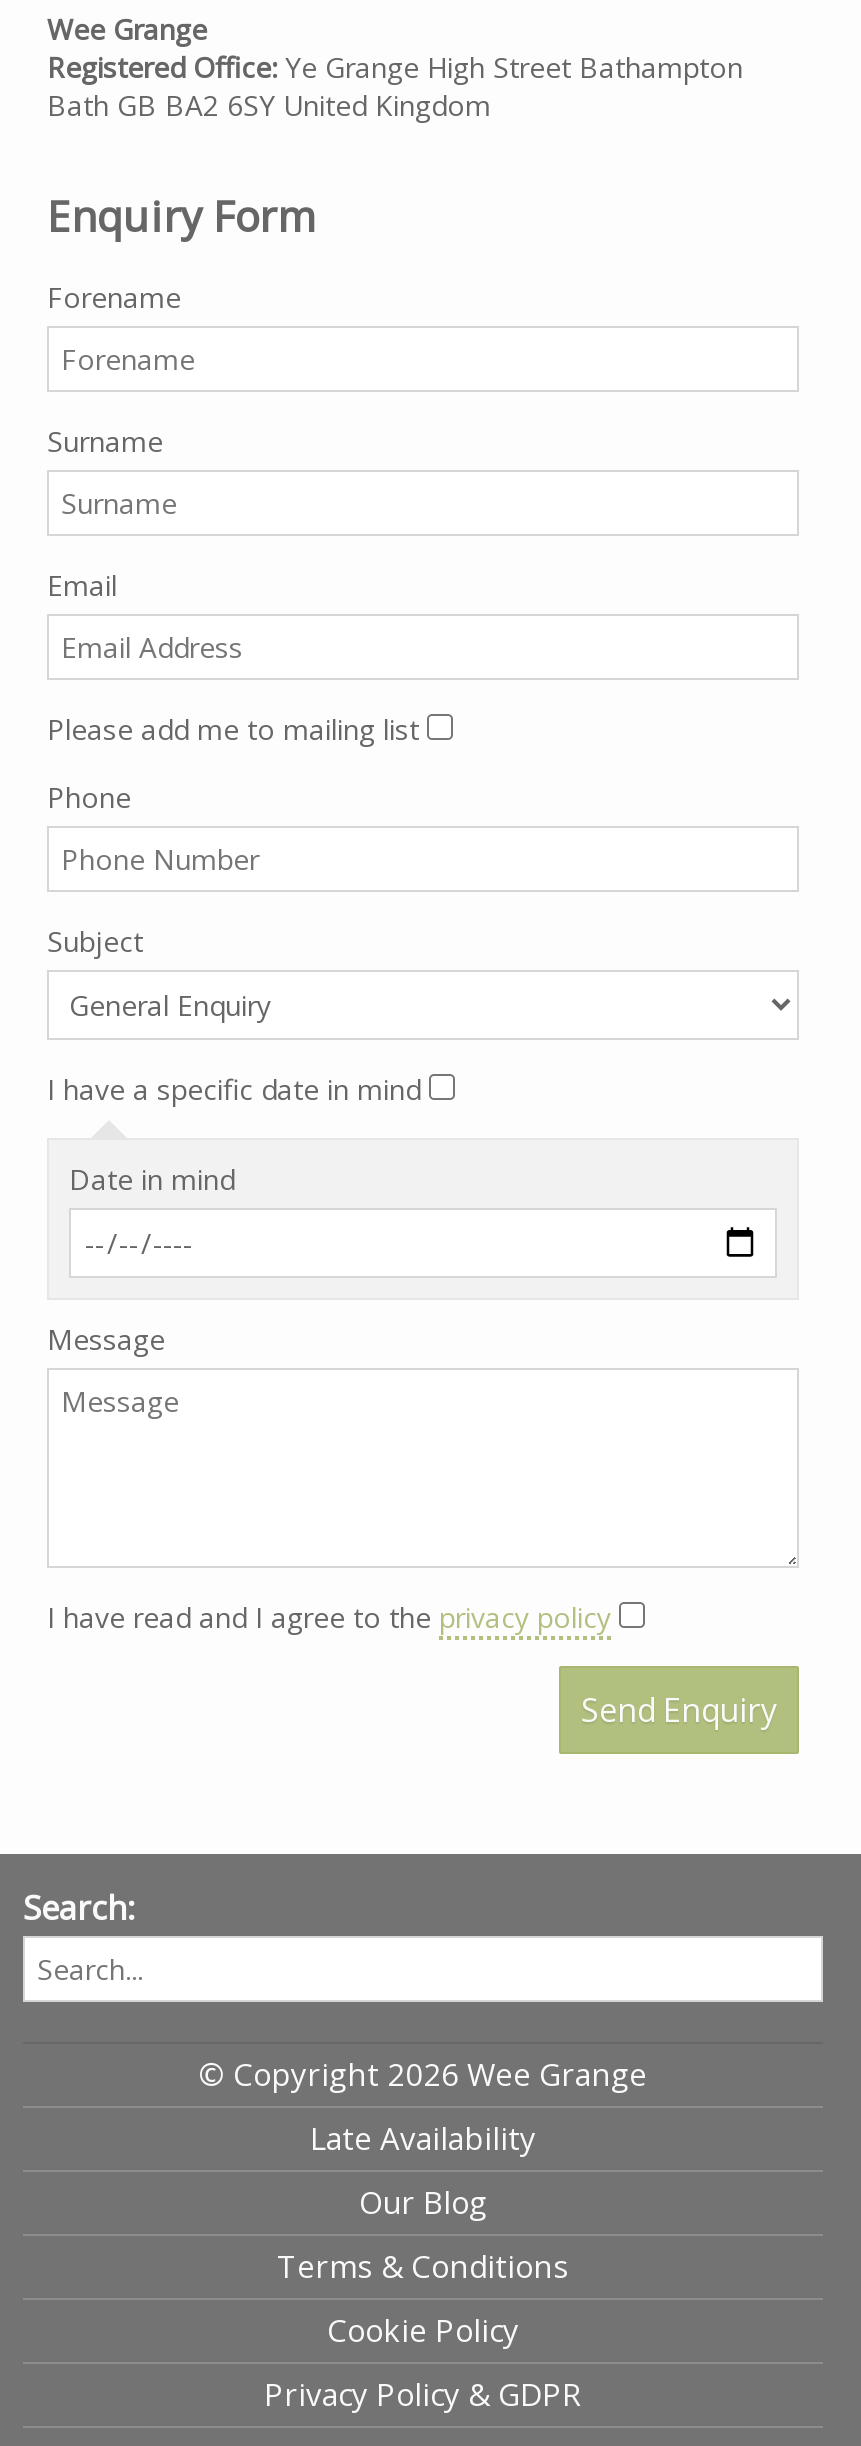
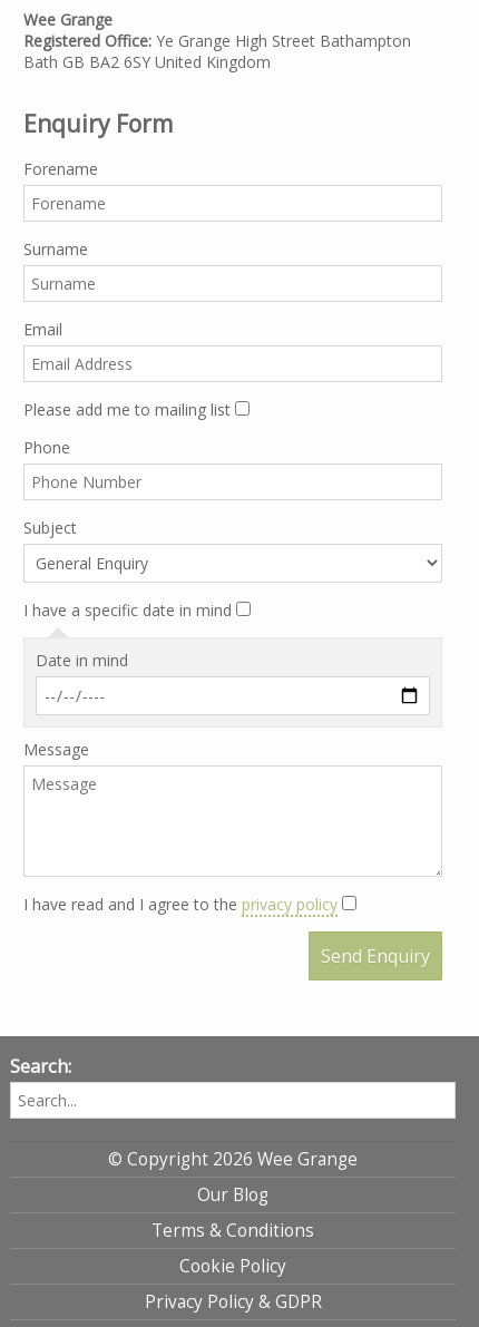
[310,2118,536,2160] Late Availability -> none

